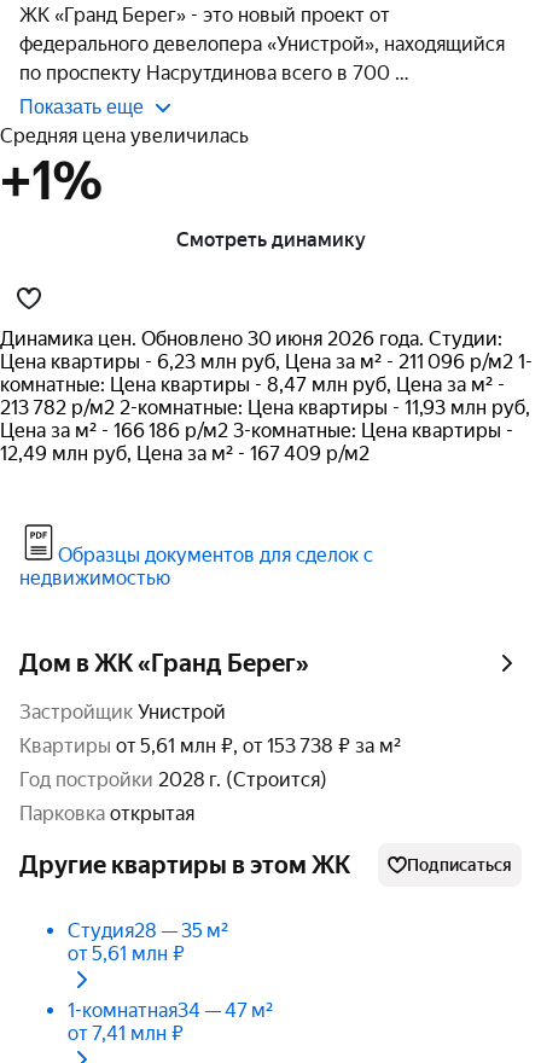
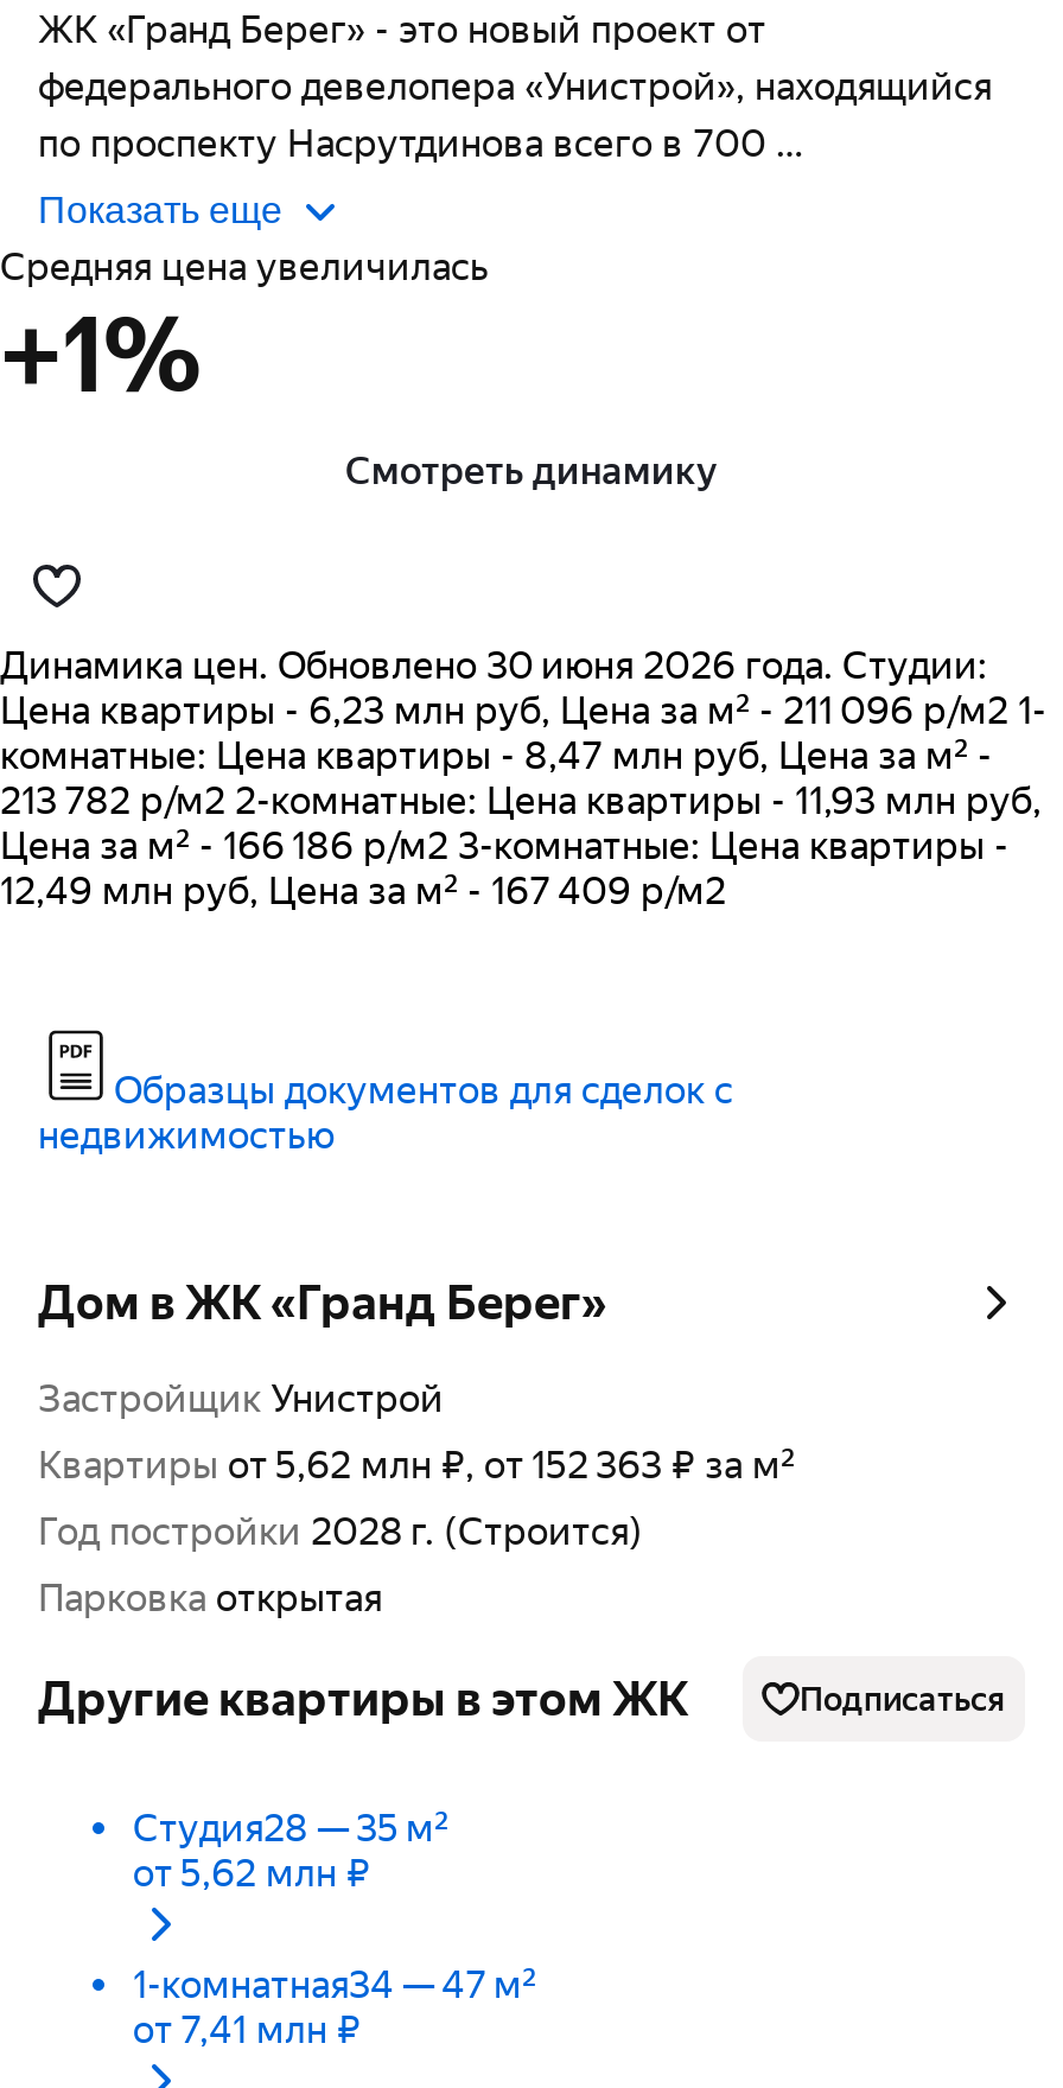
[31,734,401,757] Квартиры от 5,61 млн ₽, от 153 738 ₽ за м² -> [62,1443,795,1488] Квартиры от 5,62 млн ₽, от 152 363 ₽ за м²
[68,942,185,965] от 5,61 млн ₽ -> [133,1851,370,1896] от 5,62 млн ₽

